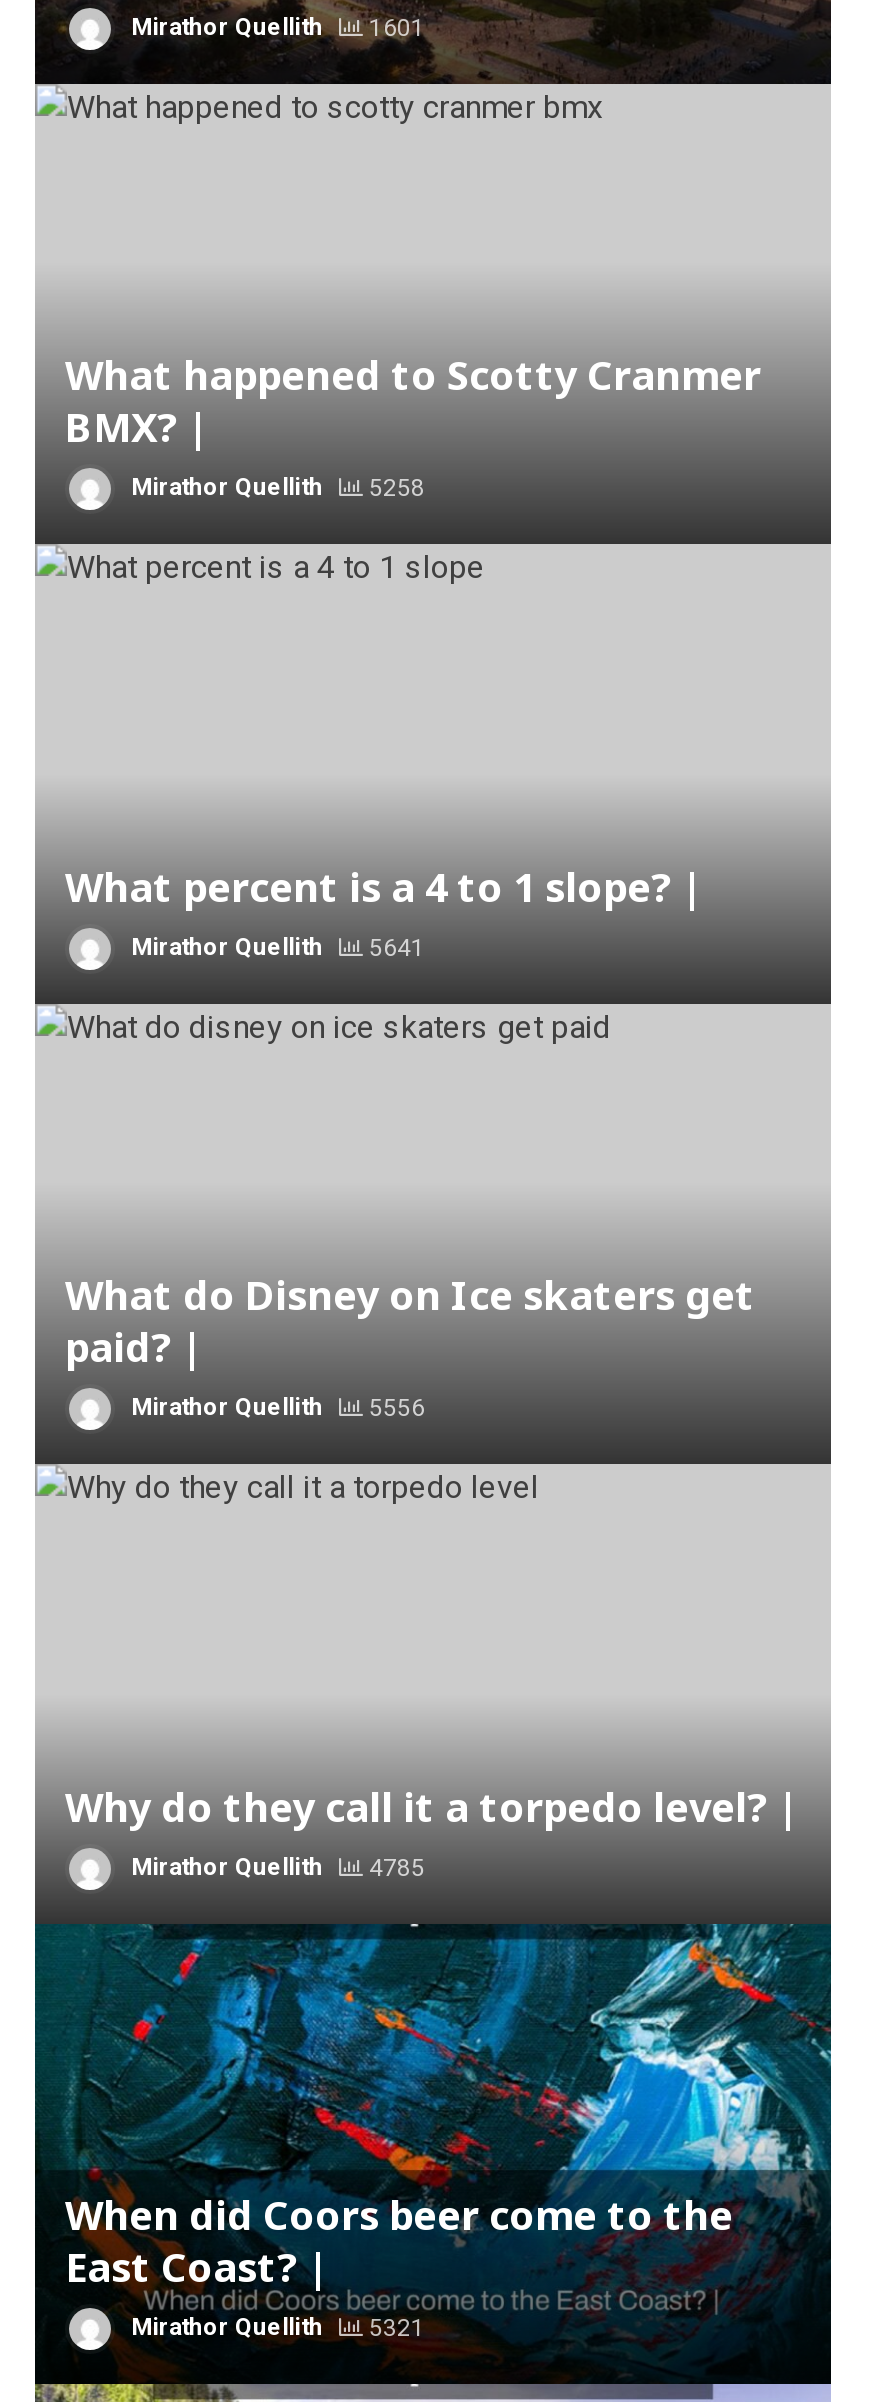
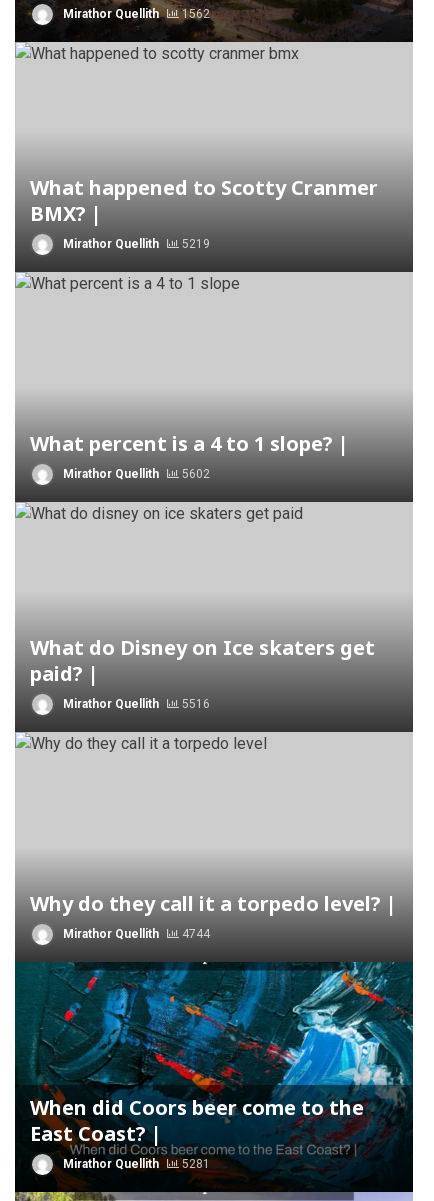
[125,13,425,41] Mirathor Quellith 1601 -> [60,7,210,21] Mirathor Quellith 1562
[125,473,425,501] Mirathor Quellith 5258 -> [60,237,210,251] Mirathor Quellith 5219
[125,933,425,961] Mirathor Quellith 5641 -> [60,467,210,481] Mirathor Quellith 5602
[125,1393,425,1421] Mirathor Quellith 5556 -> [60,697,210,711] Mirathor Quellith 5516
[125,1853,425,1881] Mirathor Quellith 4785 -> [60,927,210,941] Mirathor Quellith 4744
[125,2313,425,2341] Mirathor Quellith 5321 -> [60,1157,210,1171] Mirathor Quellith 5281

